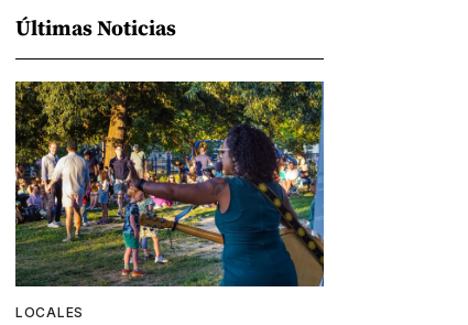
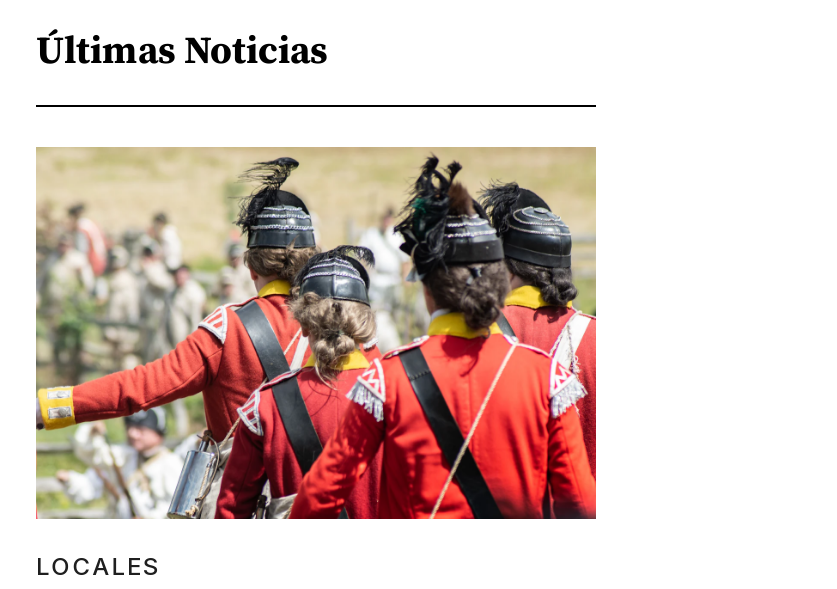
[14,80,325,288] [image] -> [34,147,598,521] [image]

